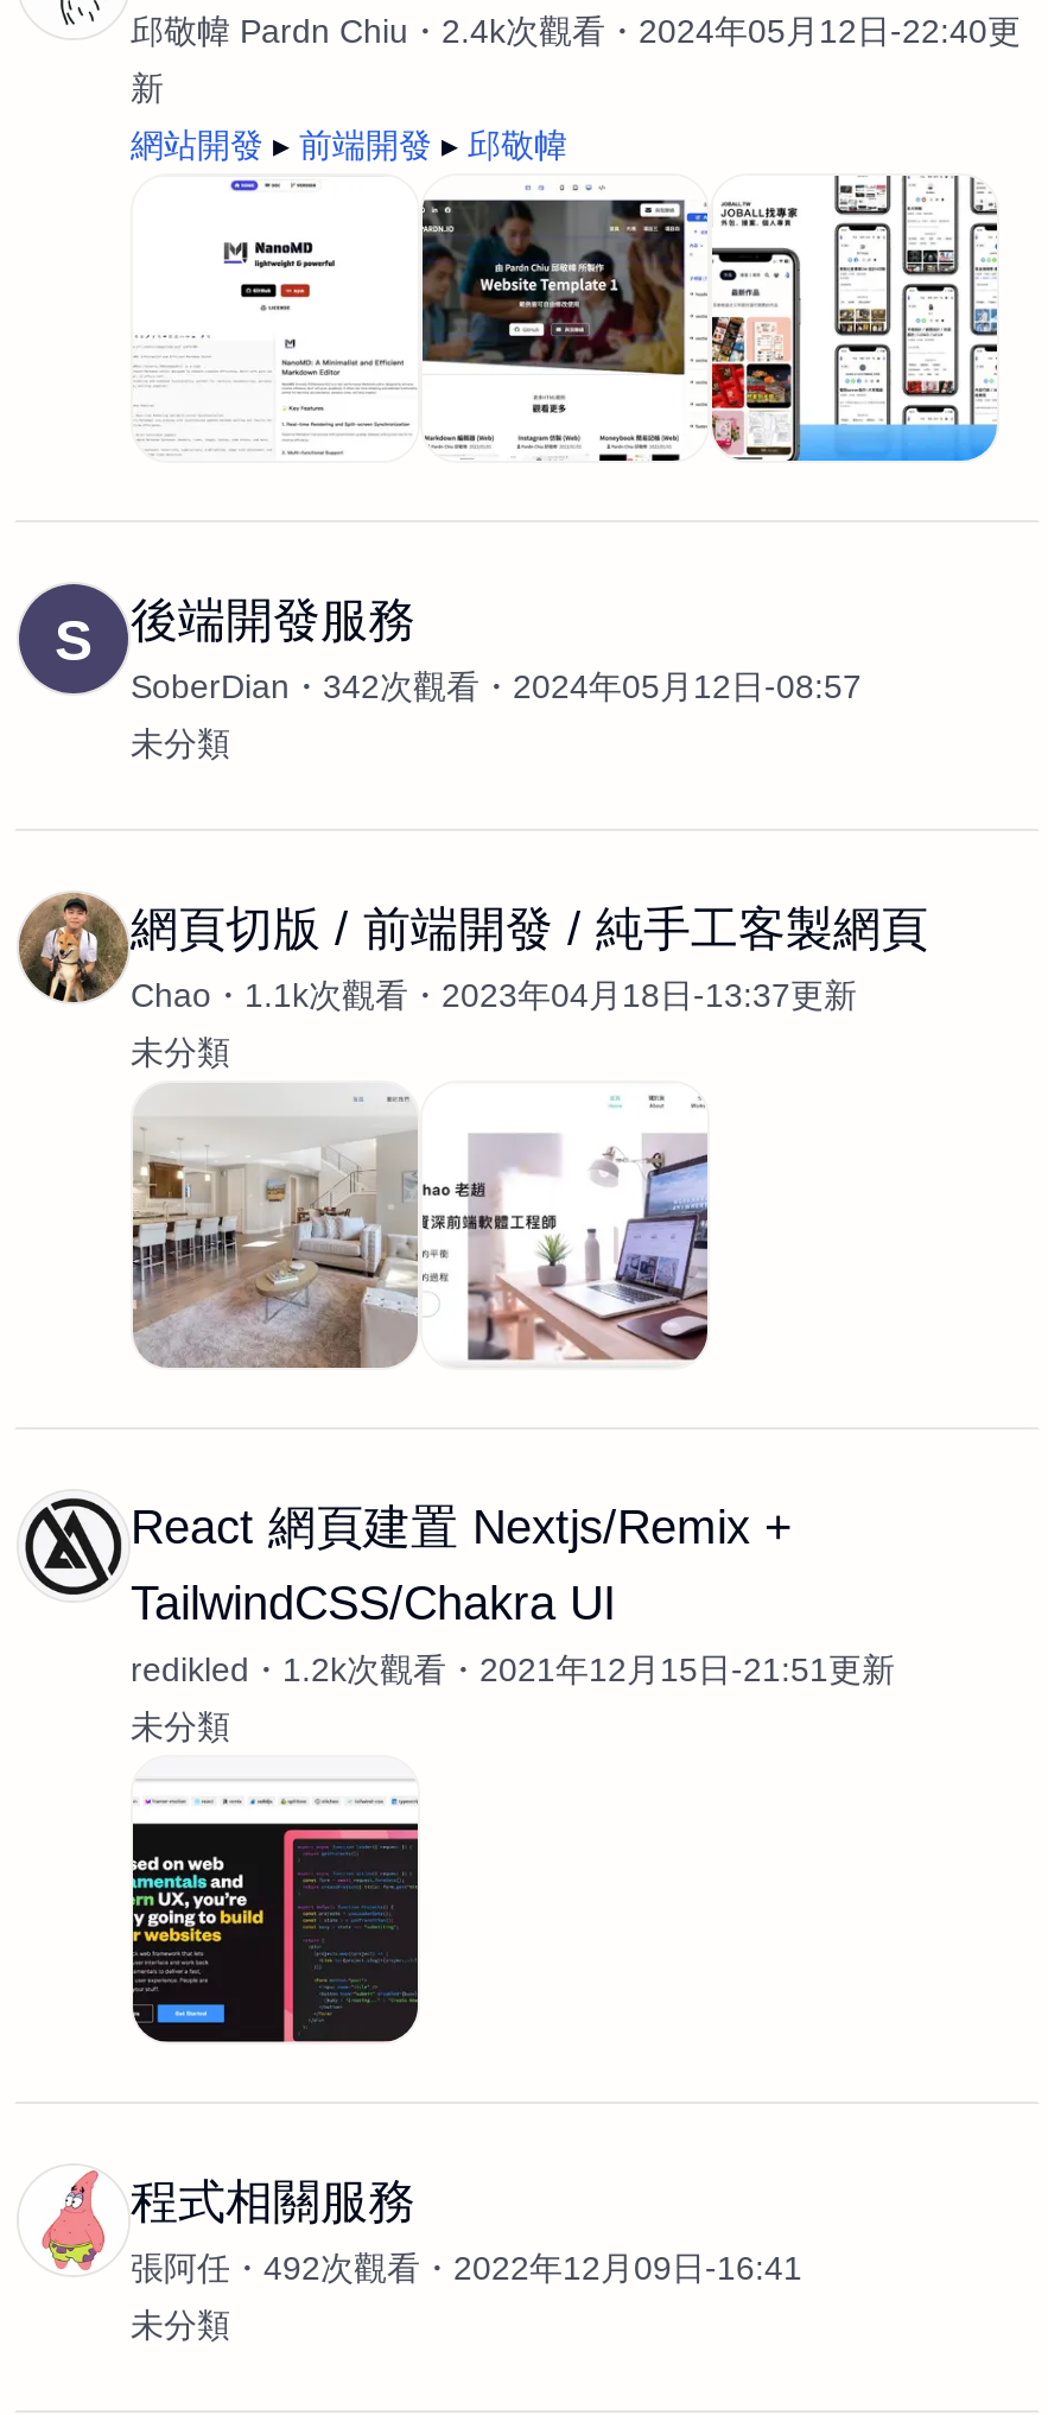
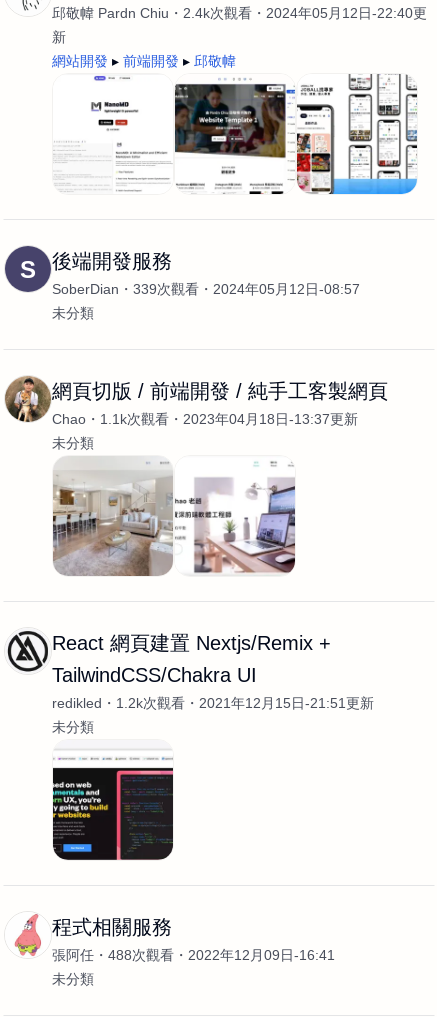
[131,667,862,705] SoberDian 342次觀看 2024年05月12日-08:57 -> [52,281,360,297] SoberDian 339次觀看 2024年05月12日-08:57
[131,2249,802,2287] 張阿任 492次觀看 2022年12月09日-16:41 -> [52,947,335,963] 張阿任 488次觀看 2022年12月09日-16:41

